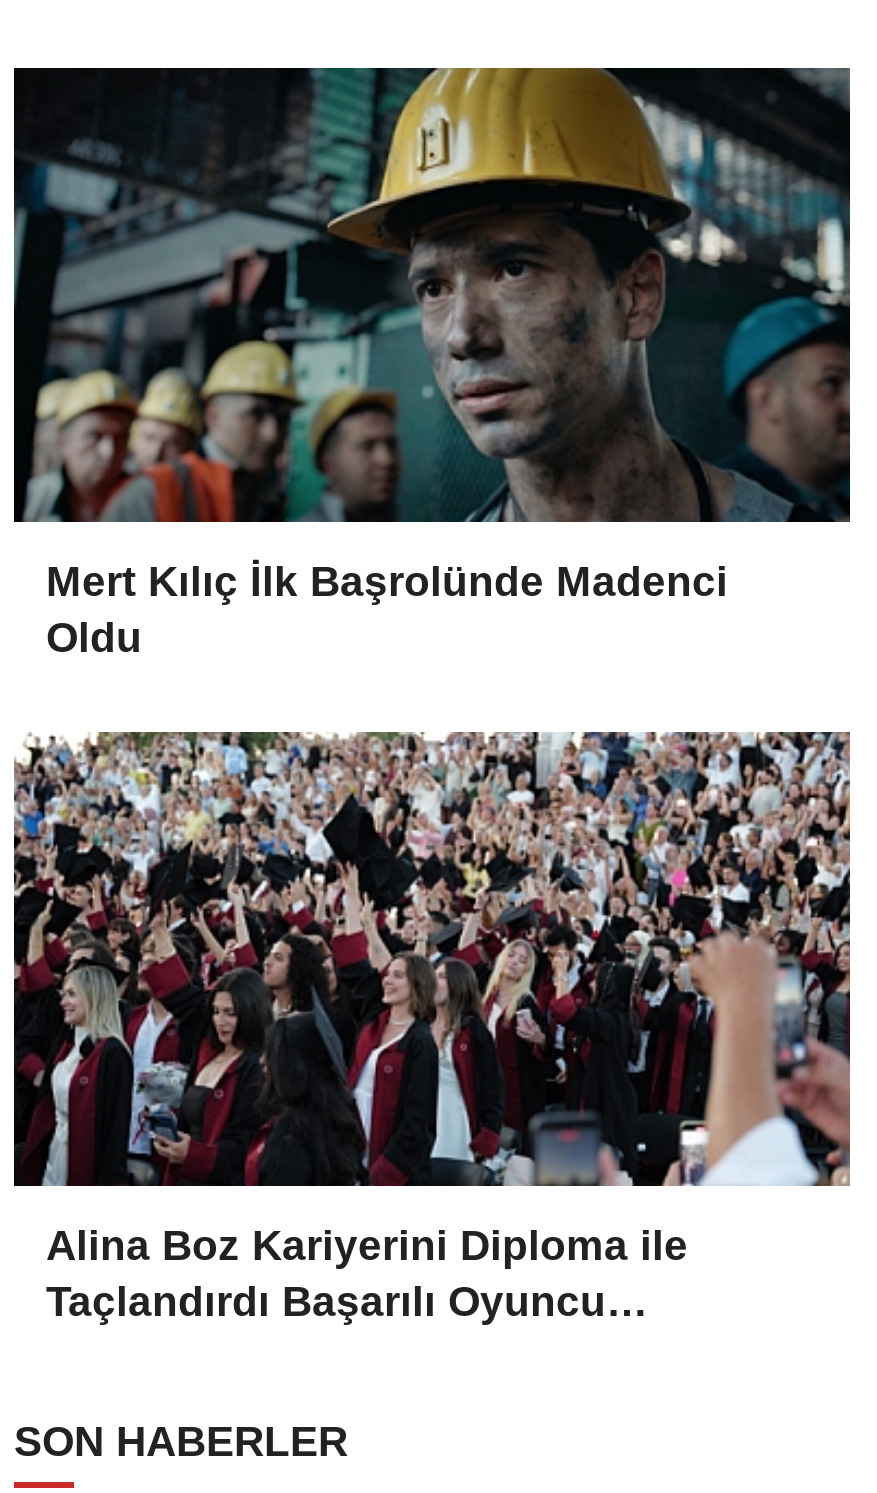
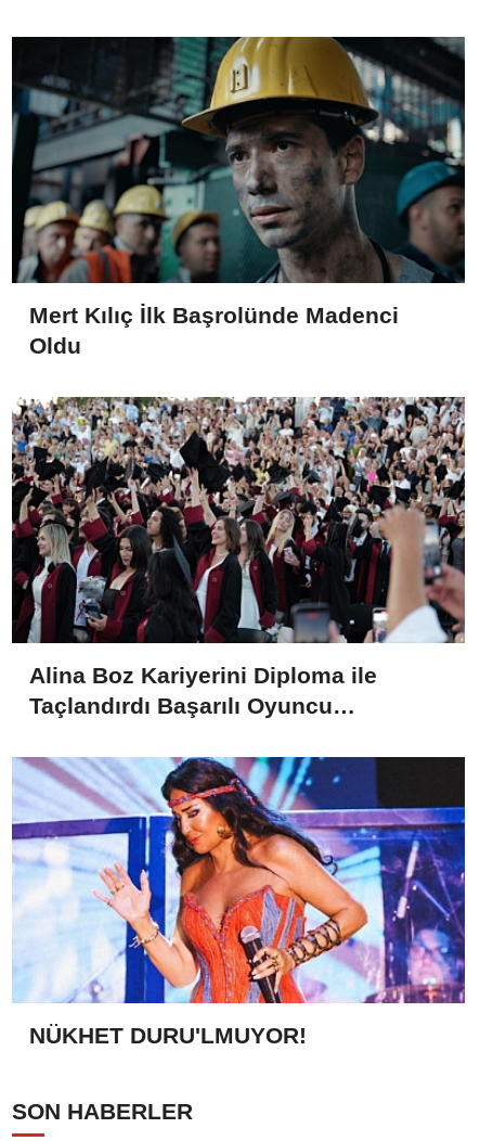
none -> [11,756,466,1048] [image] | NÜKHET DURU'LMUYOR!

